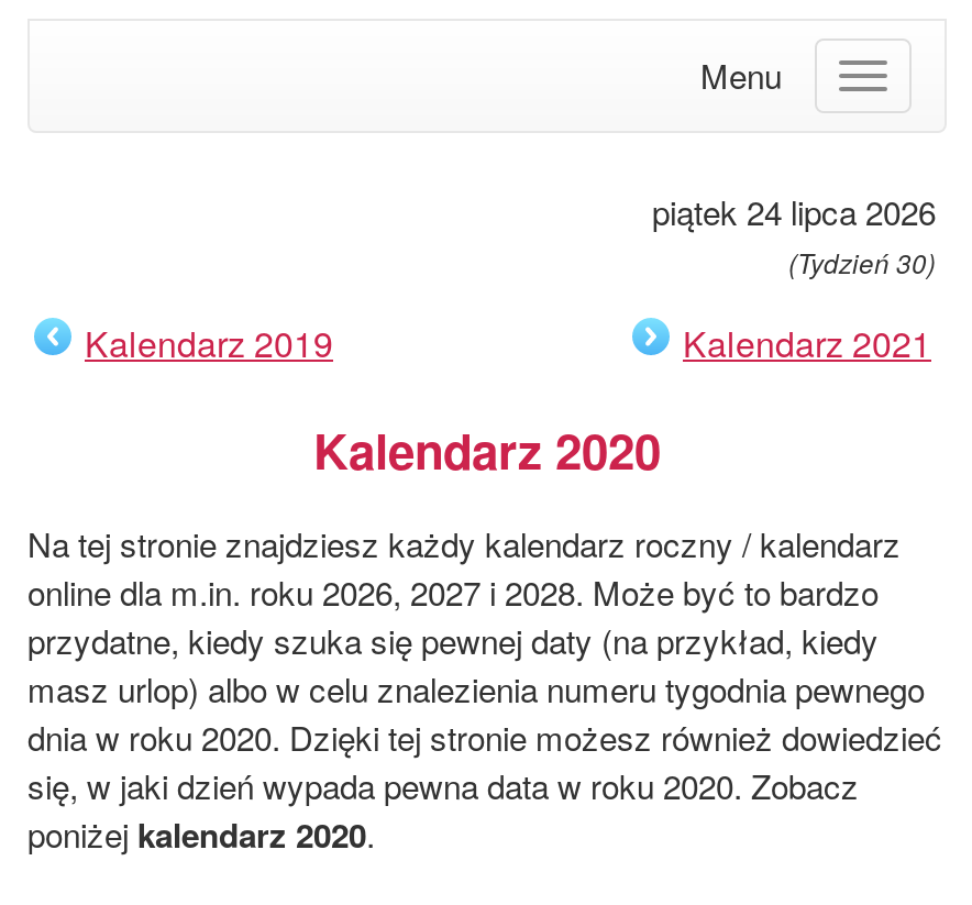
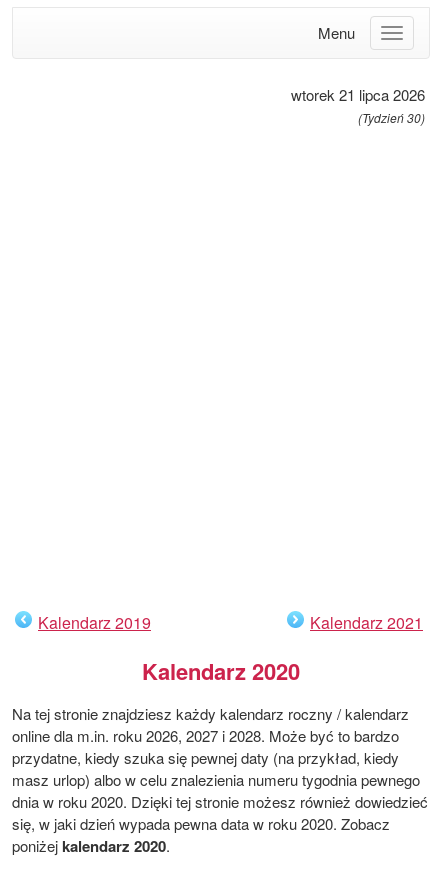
[652,188,936,234] piątek 24 lipca 2026 -> [291,84,425,105] wtorek 21 lipca 2026

